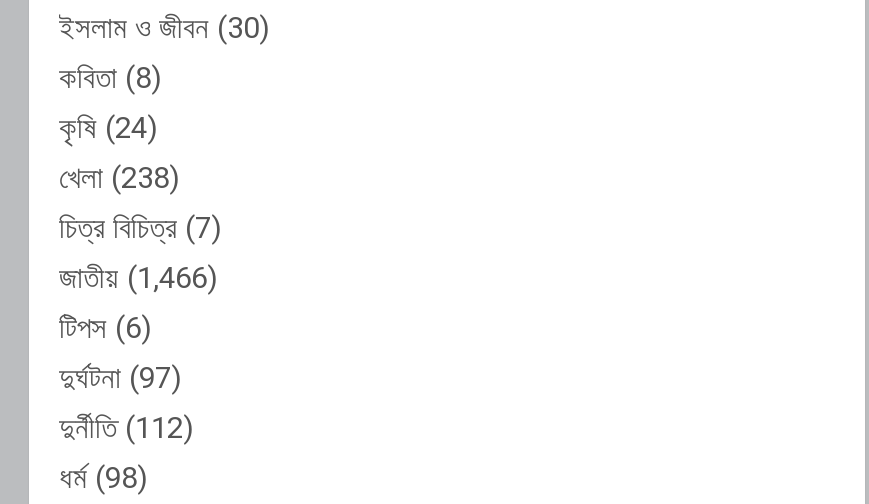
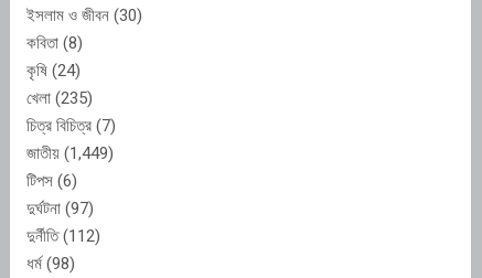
[59,159,179,195] খেলা (238) -> [26,88,93,108] খেলা (235)
[59,259,217,295] জাতীয় (1,466) -> [26,143,114,163] জাতীয় (1,449)

